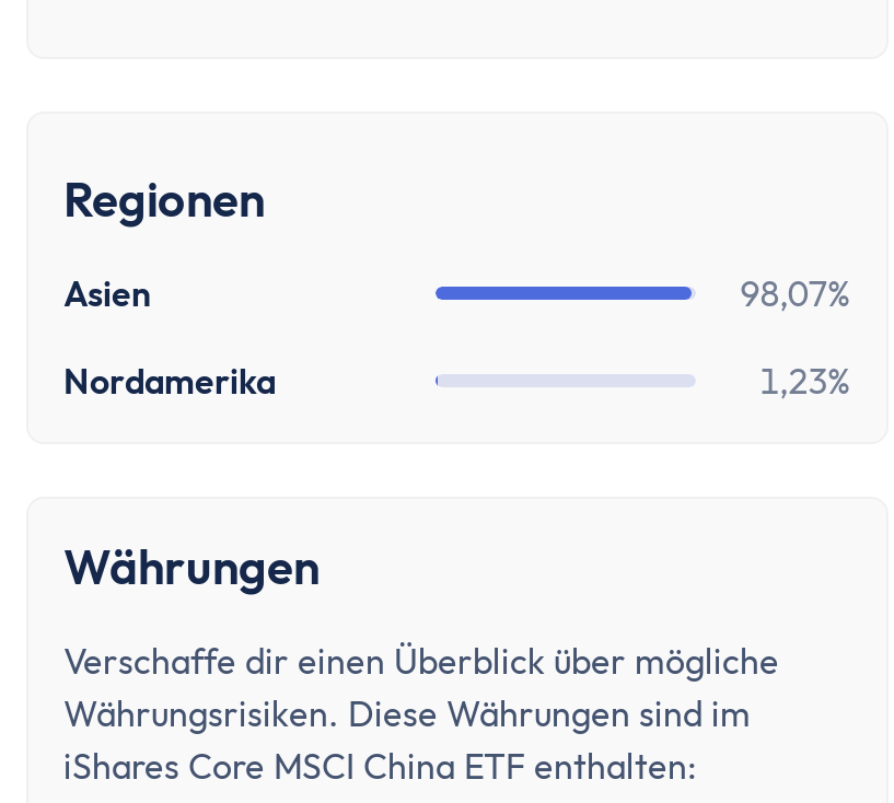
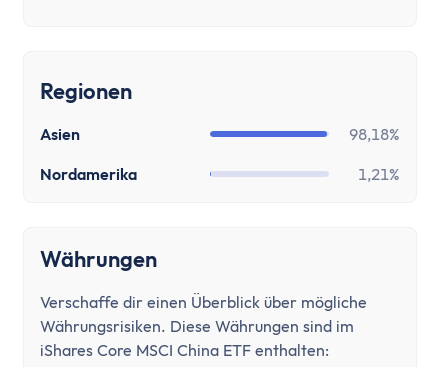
[740,271,851,315] 98,07% -> [349,124,400,144] 98,18%
[759,359,851,403] 1,23% -> [358,164,400,184] 1,21%

